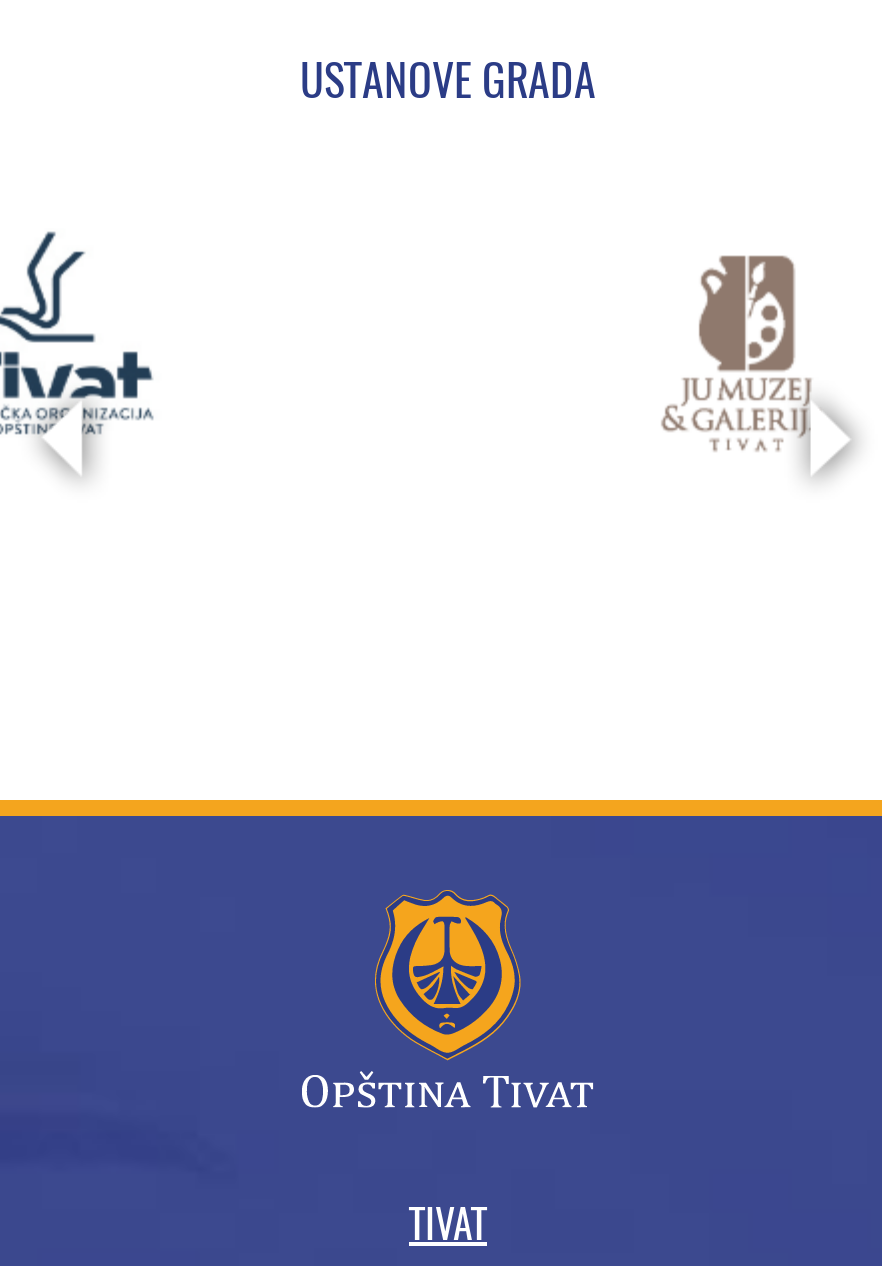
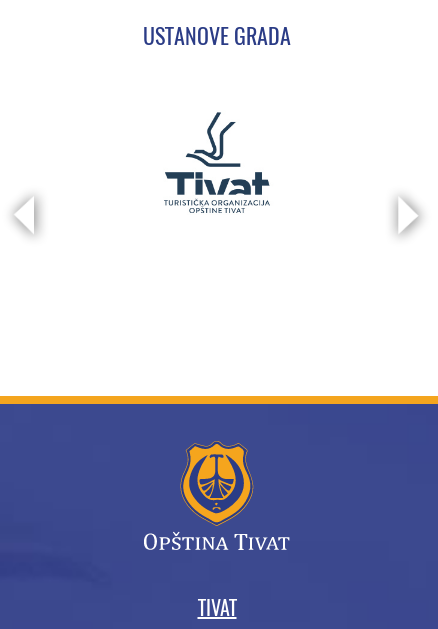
none -> [164,111,270,214] [image]
[6,230,154,436] [image] -> none
[660,254,812,452] [image] -> none

